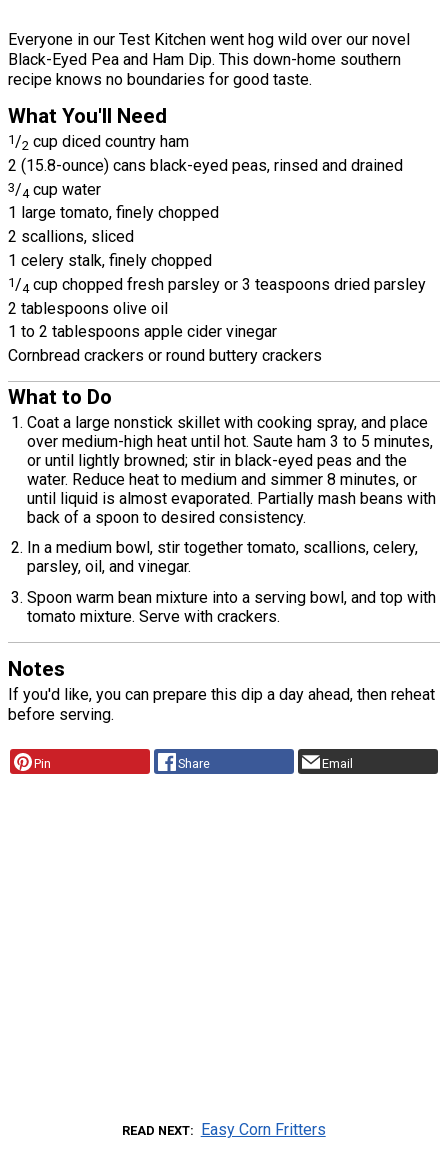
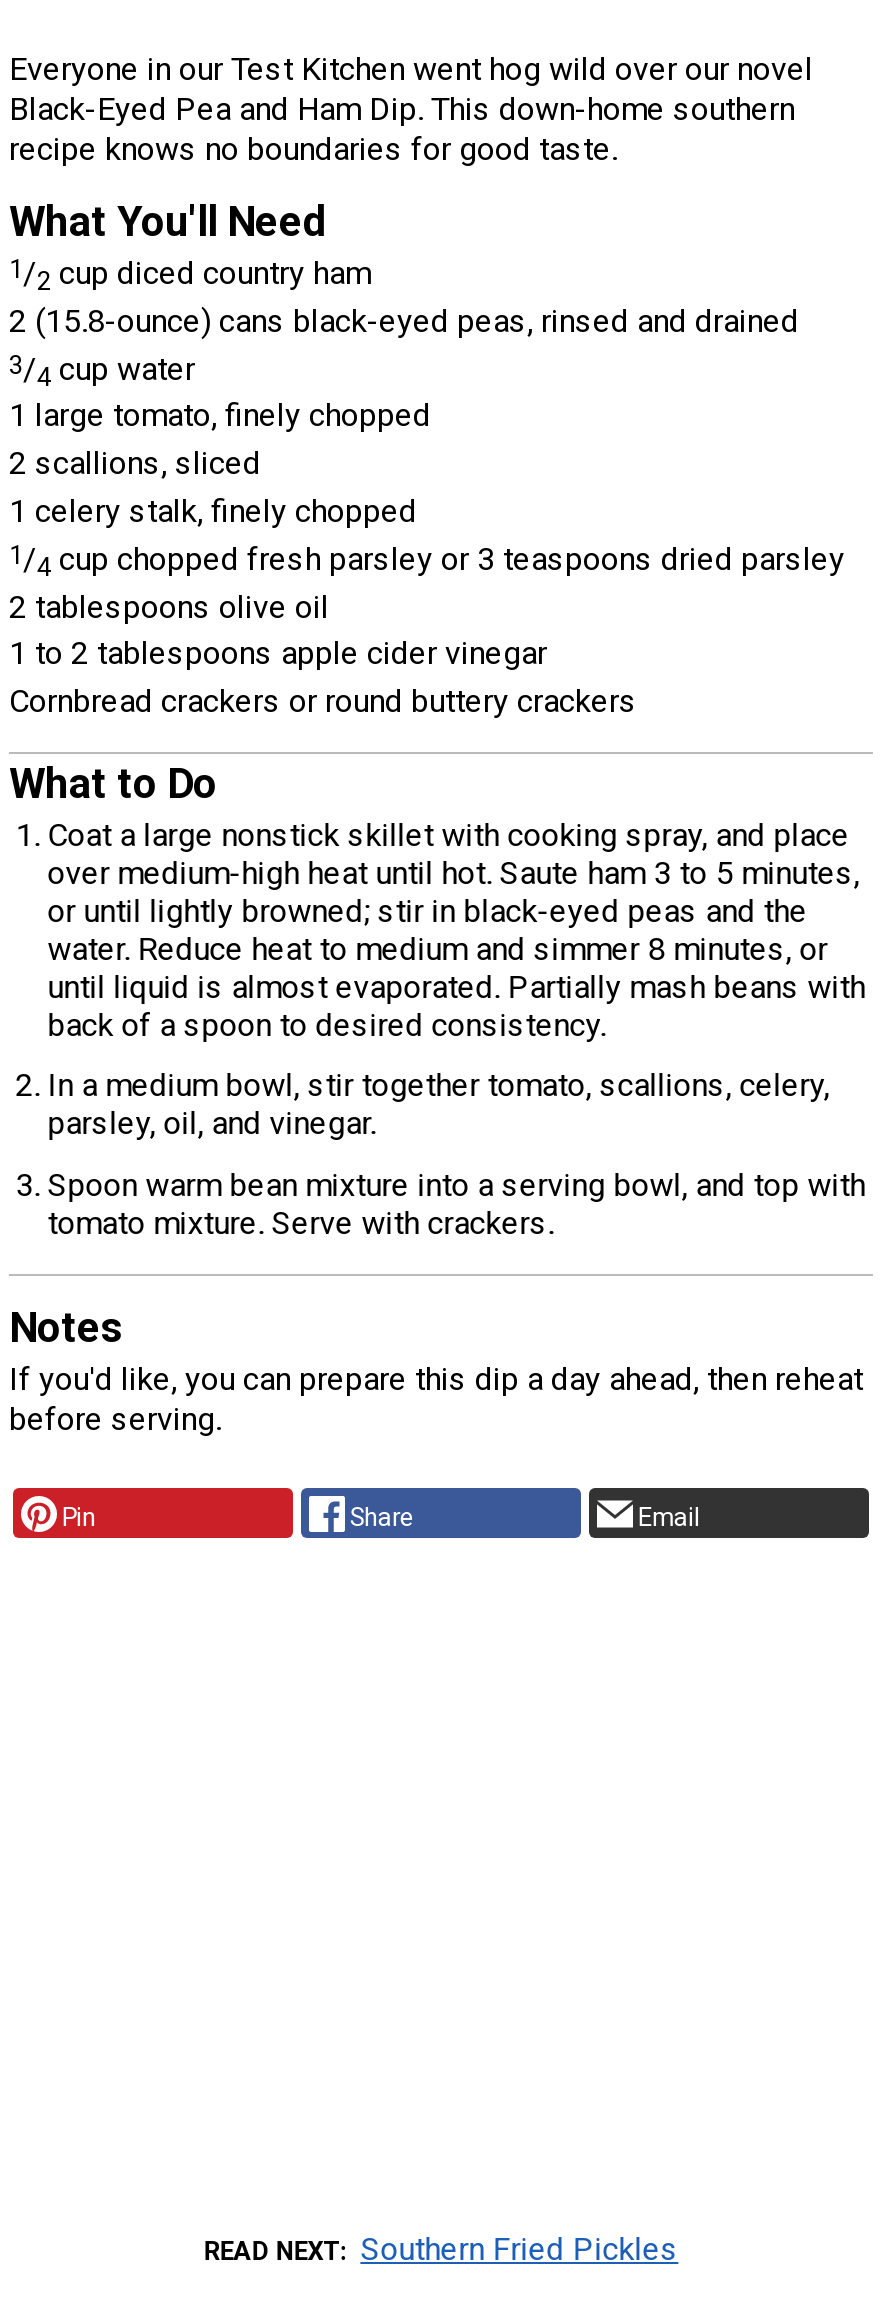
[201,1120,326,1139] Easy Corn Fritters -> [360,2231,678,2269] Southern Fried Pickles

